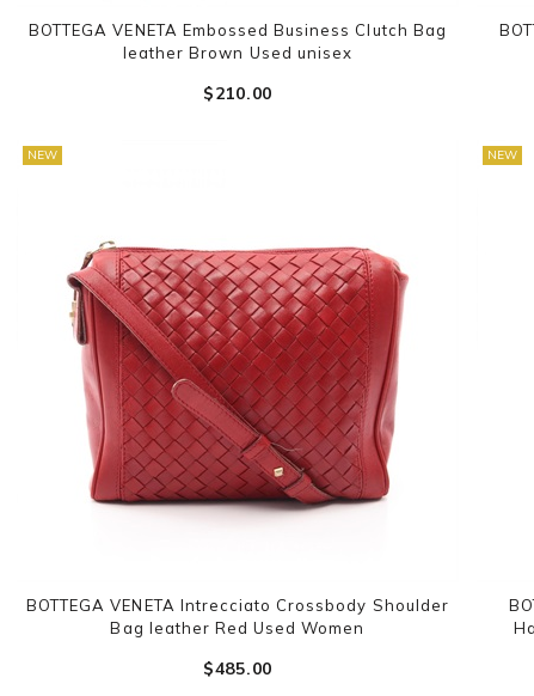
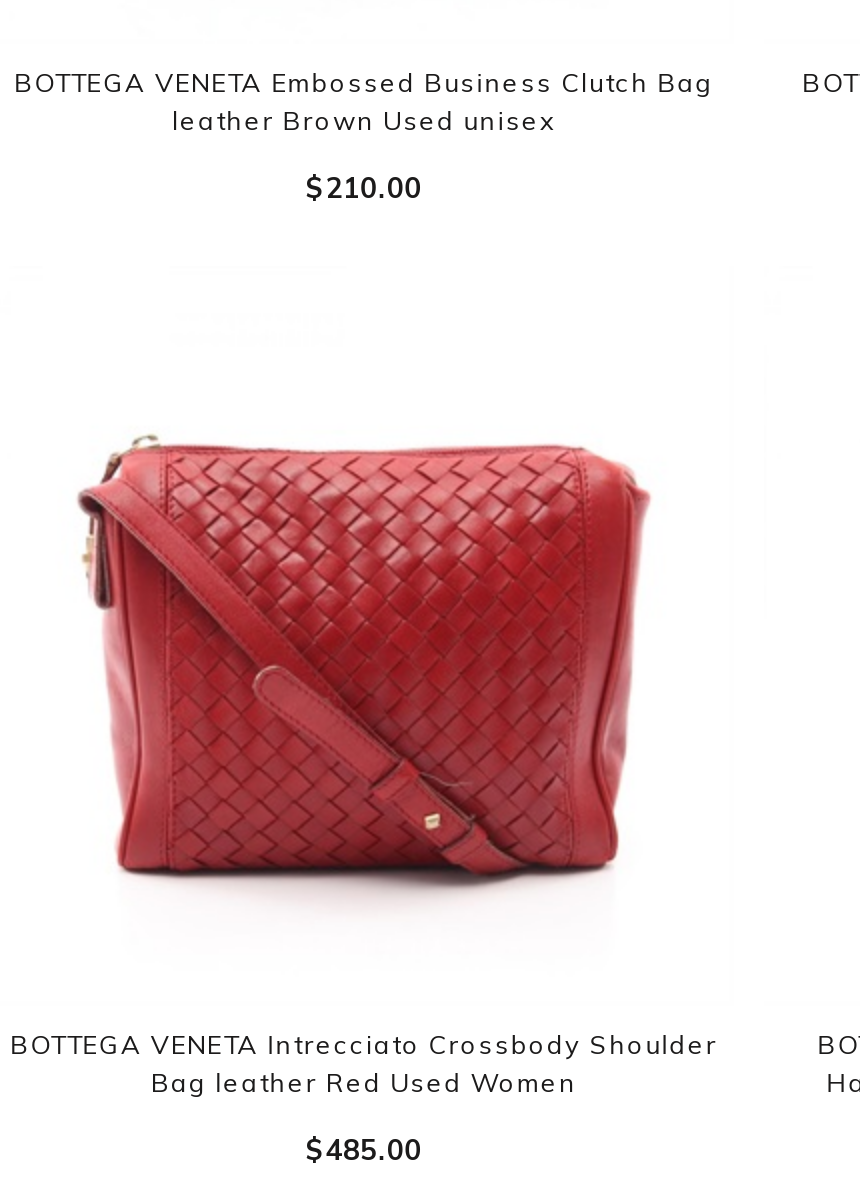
[27,147,57,163] NEW -> none
[487,147,517,163] NEW -> none

